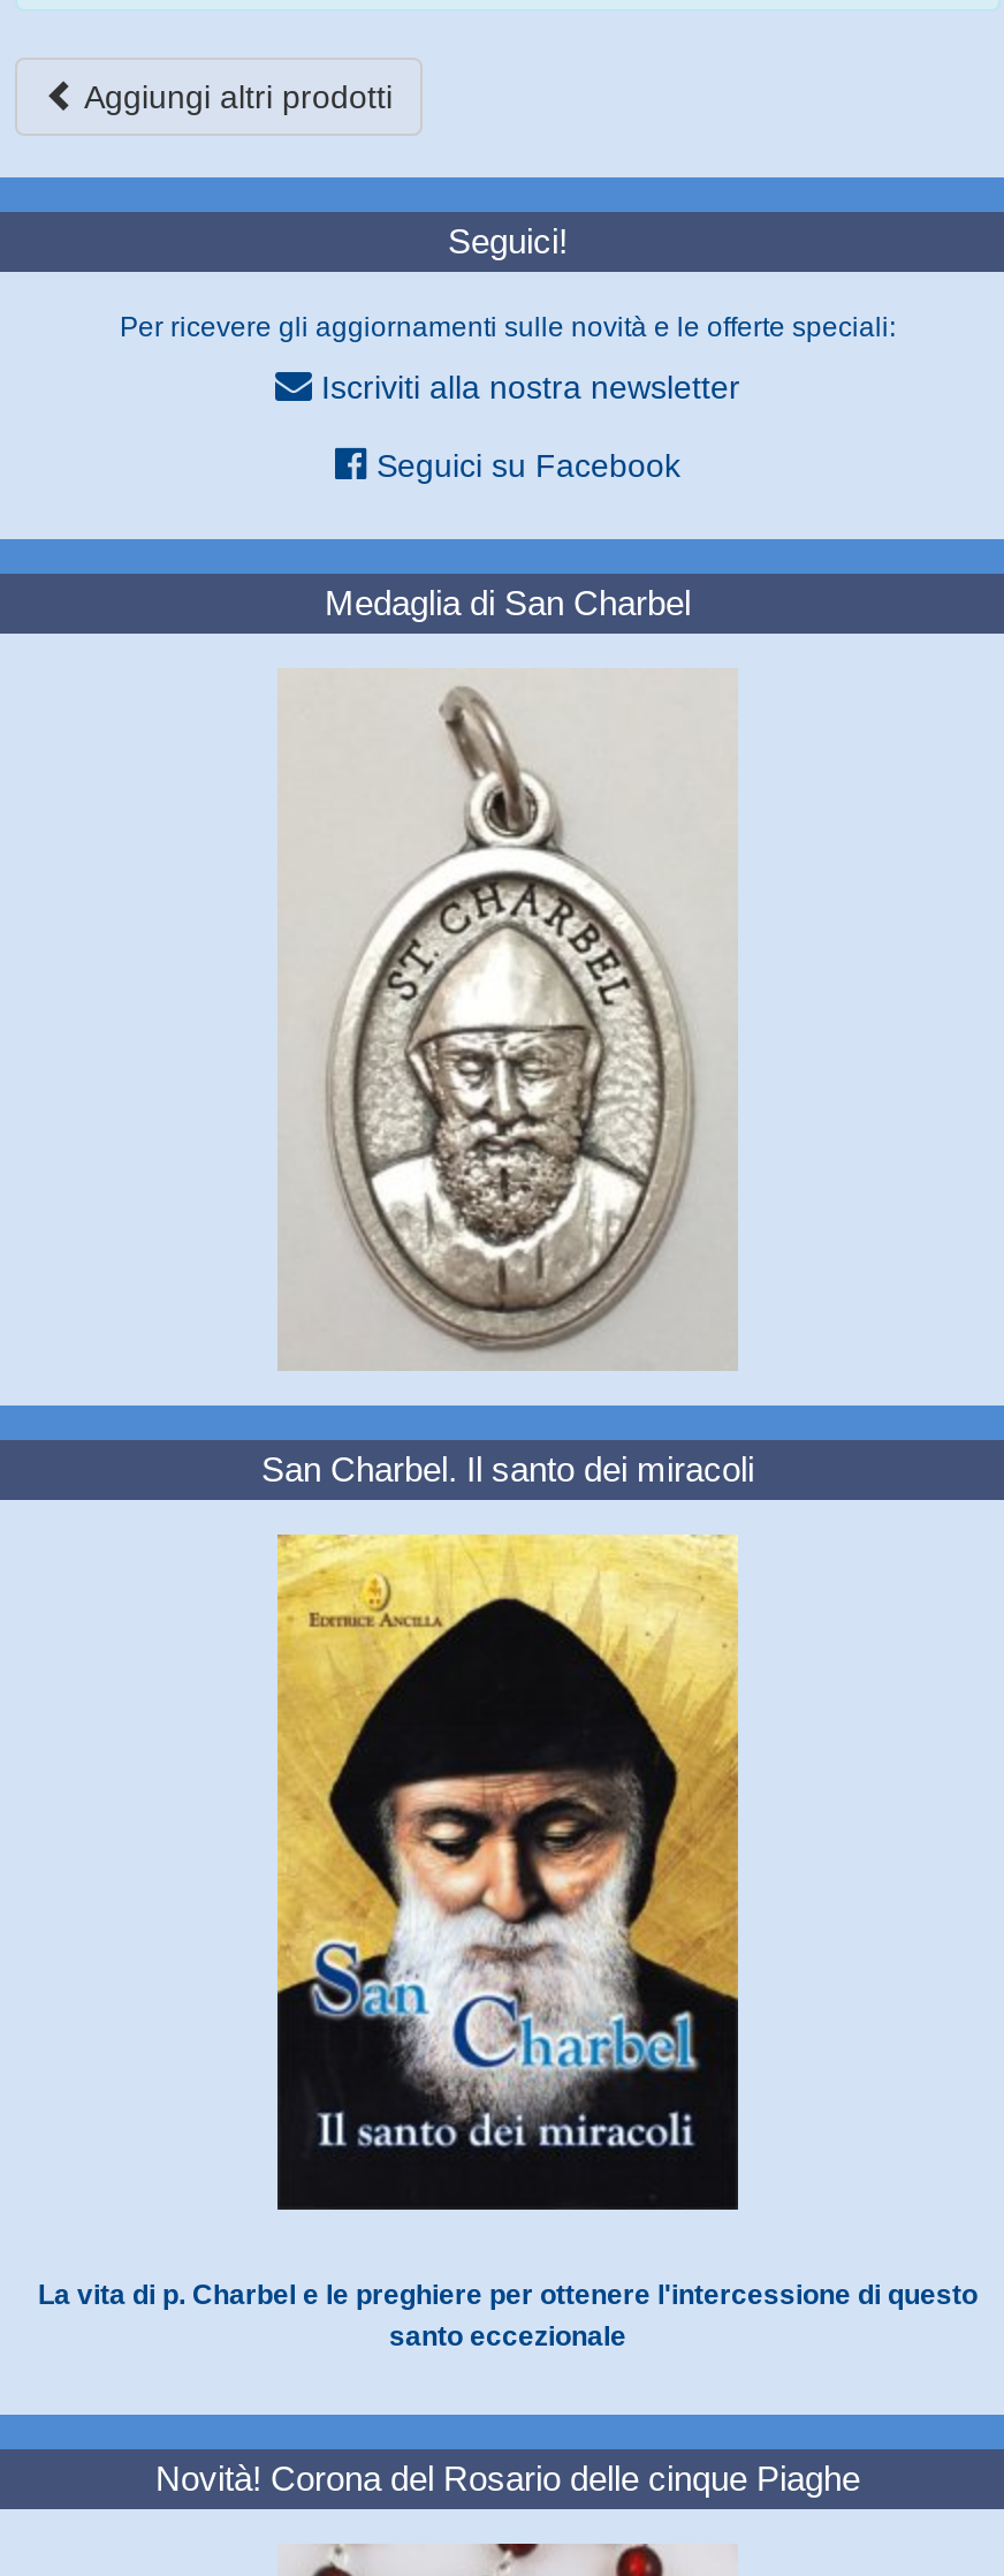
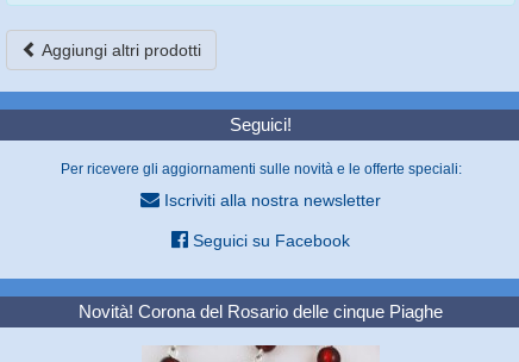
[325,582,691,621] Medaglia di San Charbel -> none
[261,668,754,1488] [image] | San Charbel. Il santo dei miracoli -> none
[38,1532,978,2352] [image] | La vita di p. Charbel e le preghiere per ottenere l'intercessione di questo | santo eccezionale -> none

